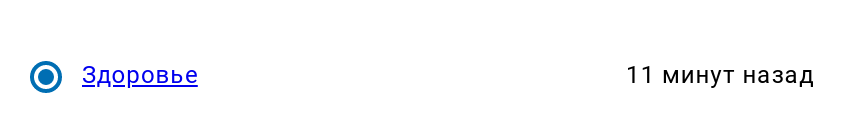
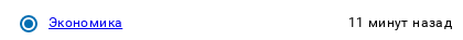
[82,62,198,90] Здоровье -> [49,15,123,31] Экономика

